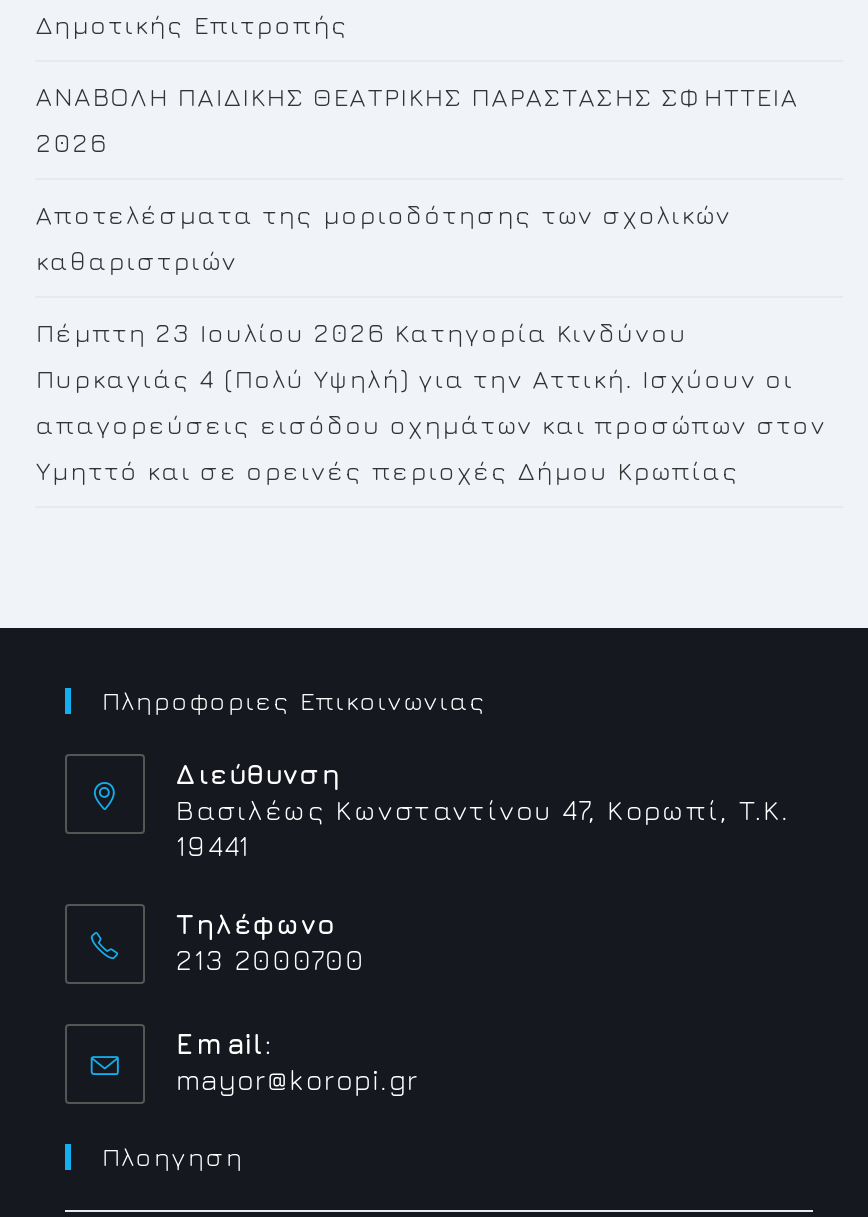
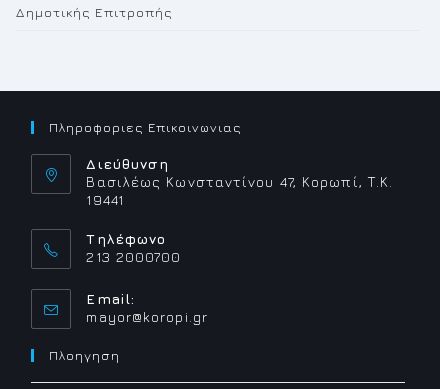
[36,80,827,486] ANABOΛΗ ΠΑΙΔΙΚΗΣ ΘΕΑΤΡΙΚΗΣ ΠΑΡΑΣΤΑΣΗΣ ΣΦΗΤΤΕΙΑ | 2026 | Αποτελέσματα της μοριοδότησης των σχολικών | καθαριστριών | Πέμπτη 23 Ιουλίου 2026 Κατηγορία Κινδύνου | Πυρκαγιάς 4 (Πολύ Υψηλή) για την Αττική. Ισχύουν οι | απαγορεύσεις εισόδου οχημάτων και προσώπων στον | Υμηττό και σε ορεινές περιοχές Δήμου Κρωπίας -> none

